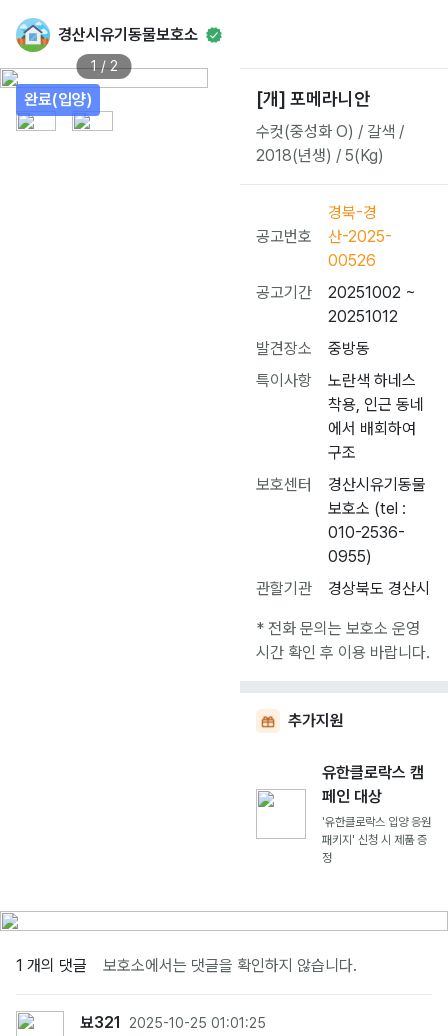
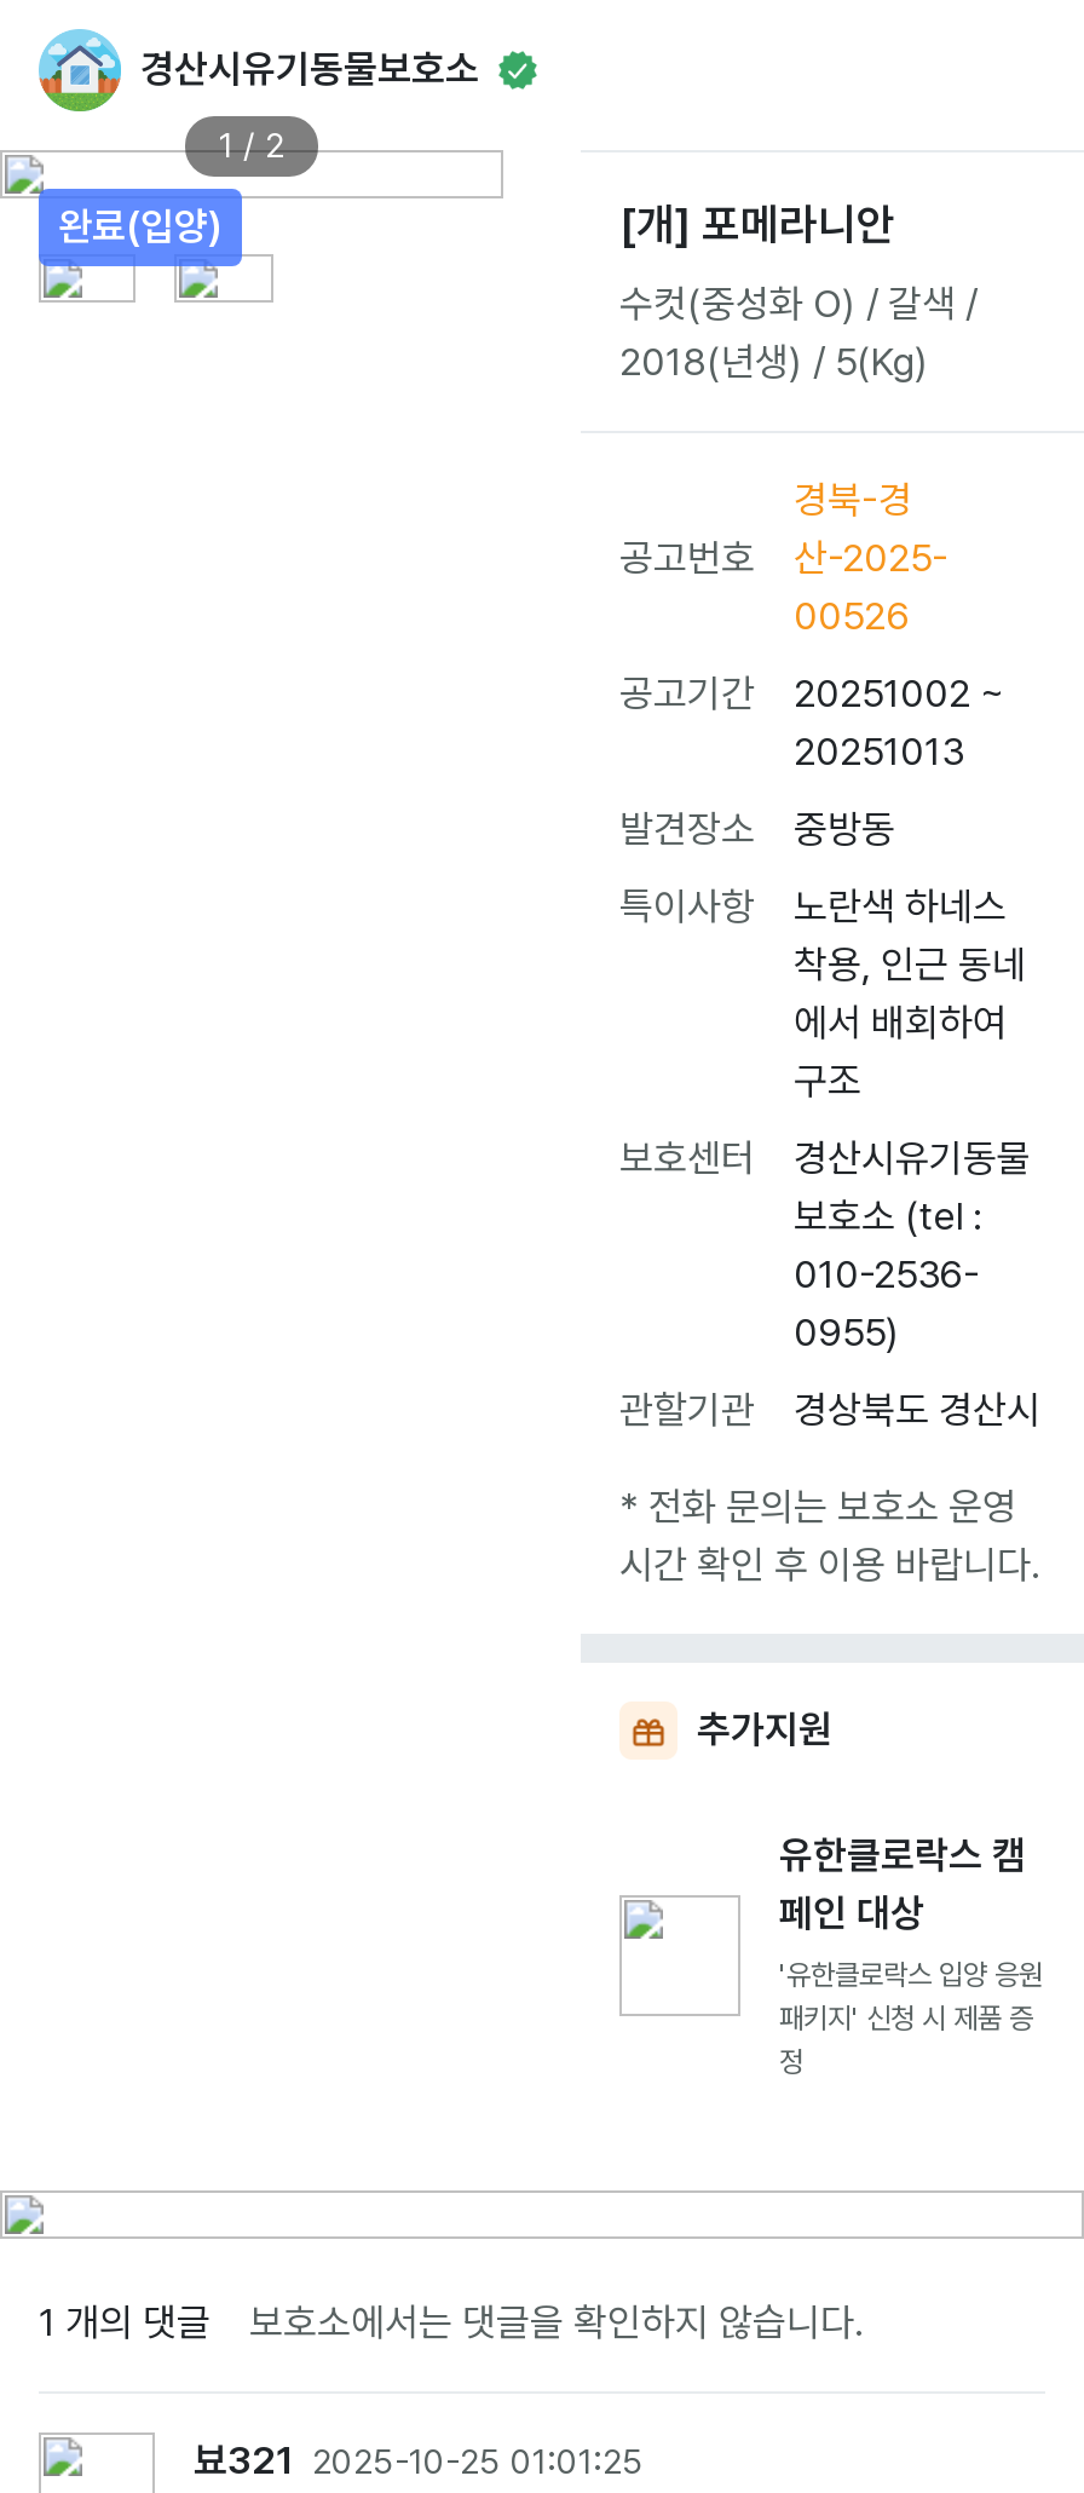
[328,307,398,326] 20251012 -> [794,729,963,775] 20251013

